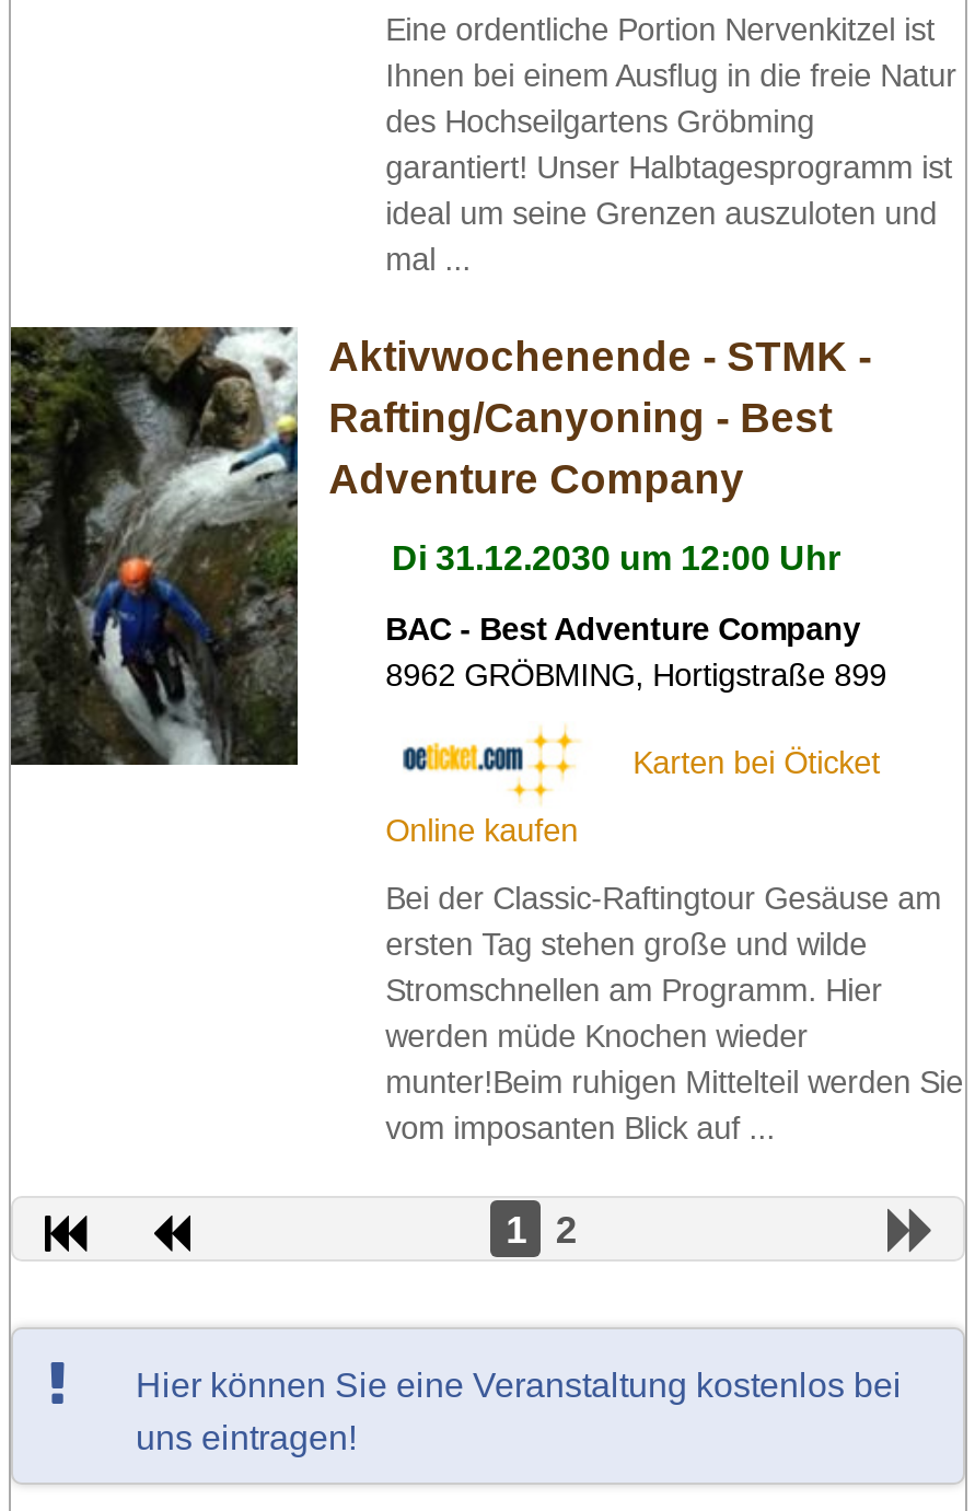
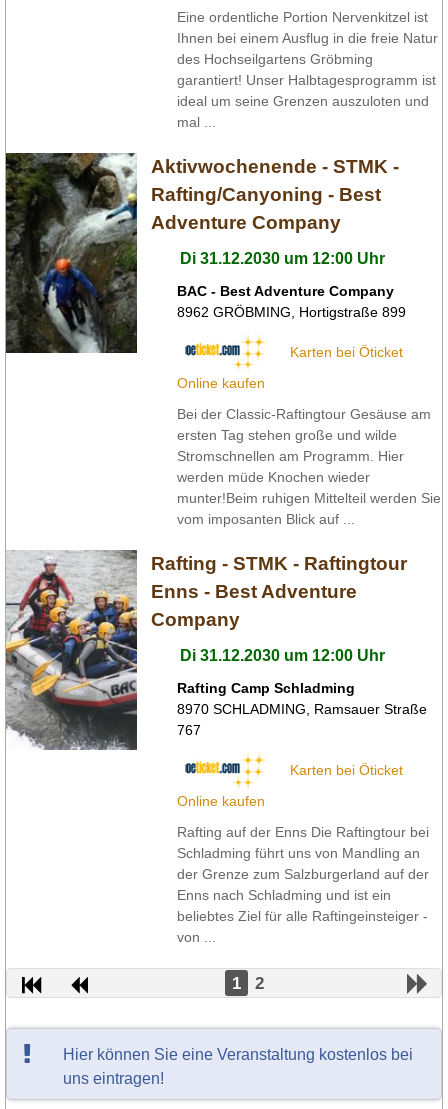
none -> [5,549,429,945] [image] | Rafting - STMK - Raftingtour | Enns - Best Adventure | Company | Di 31.12.2030 um 12:00 Uhr | Rafting Camp Schladming | 8970 SCHLADMING, Ramsauer Straße | 767 | Karten bei Öticket | Online kaufen | Rafting auf der Enns Die Raftingtour bei | Schladming führt uns von Mandling an | der Grenze zum Salzburgerland auf der | Enns nach Schladming und ist ein | beliebtes Ziel für alle Raftingeinsteiger - | von ...

